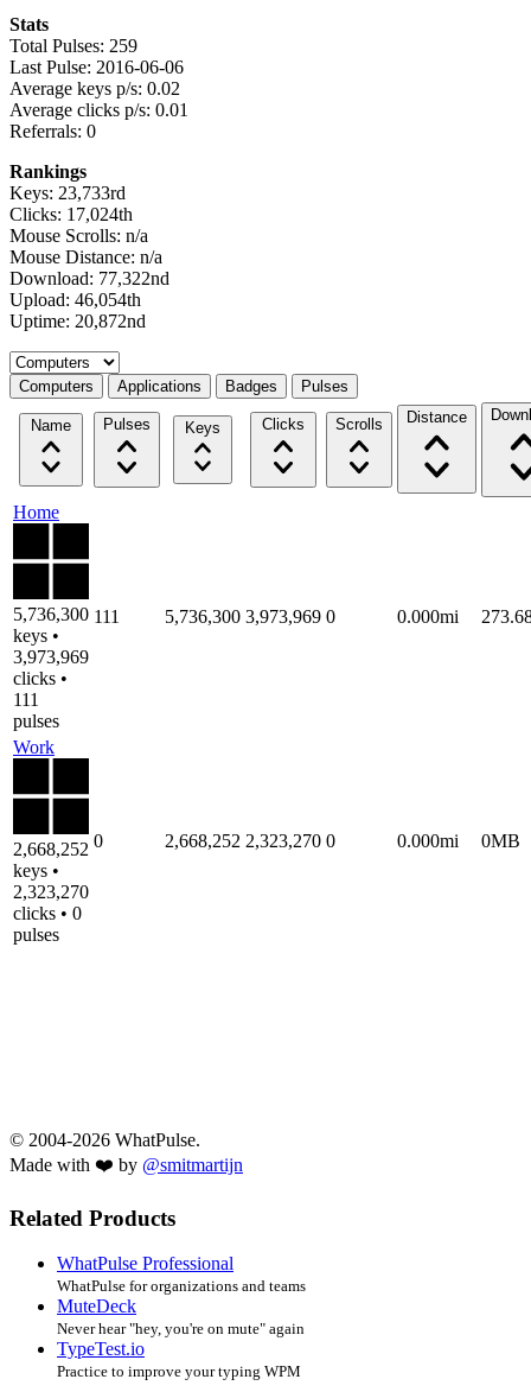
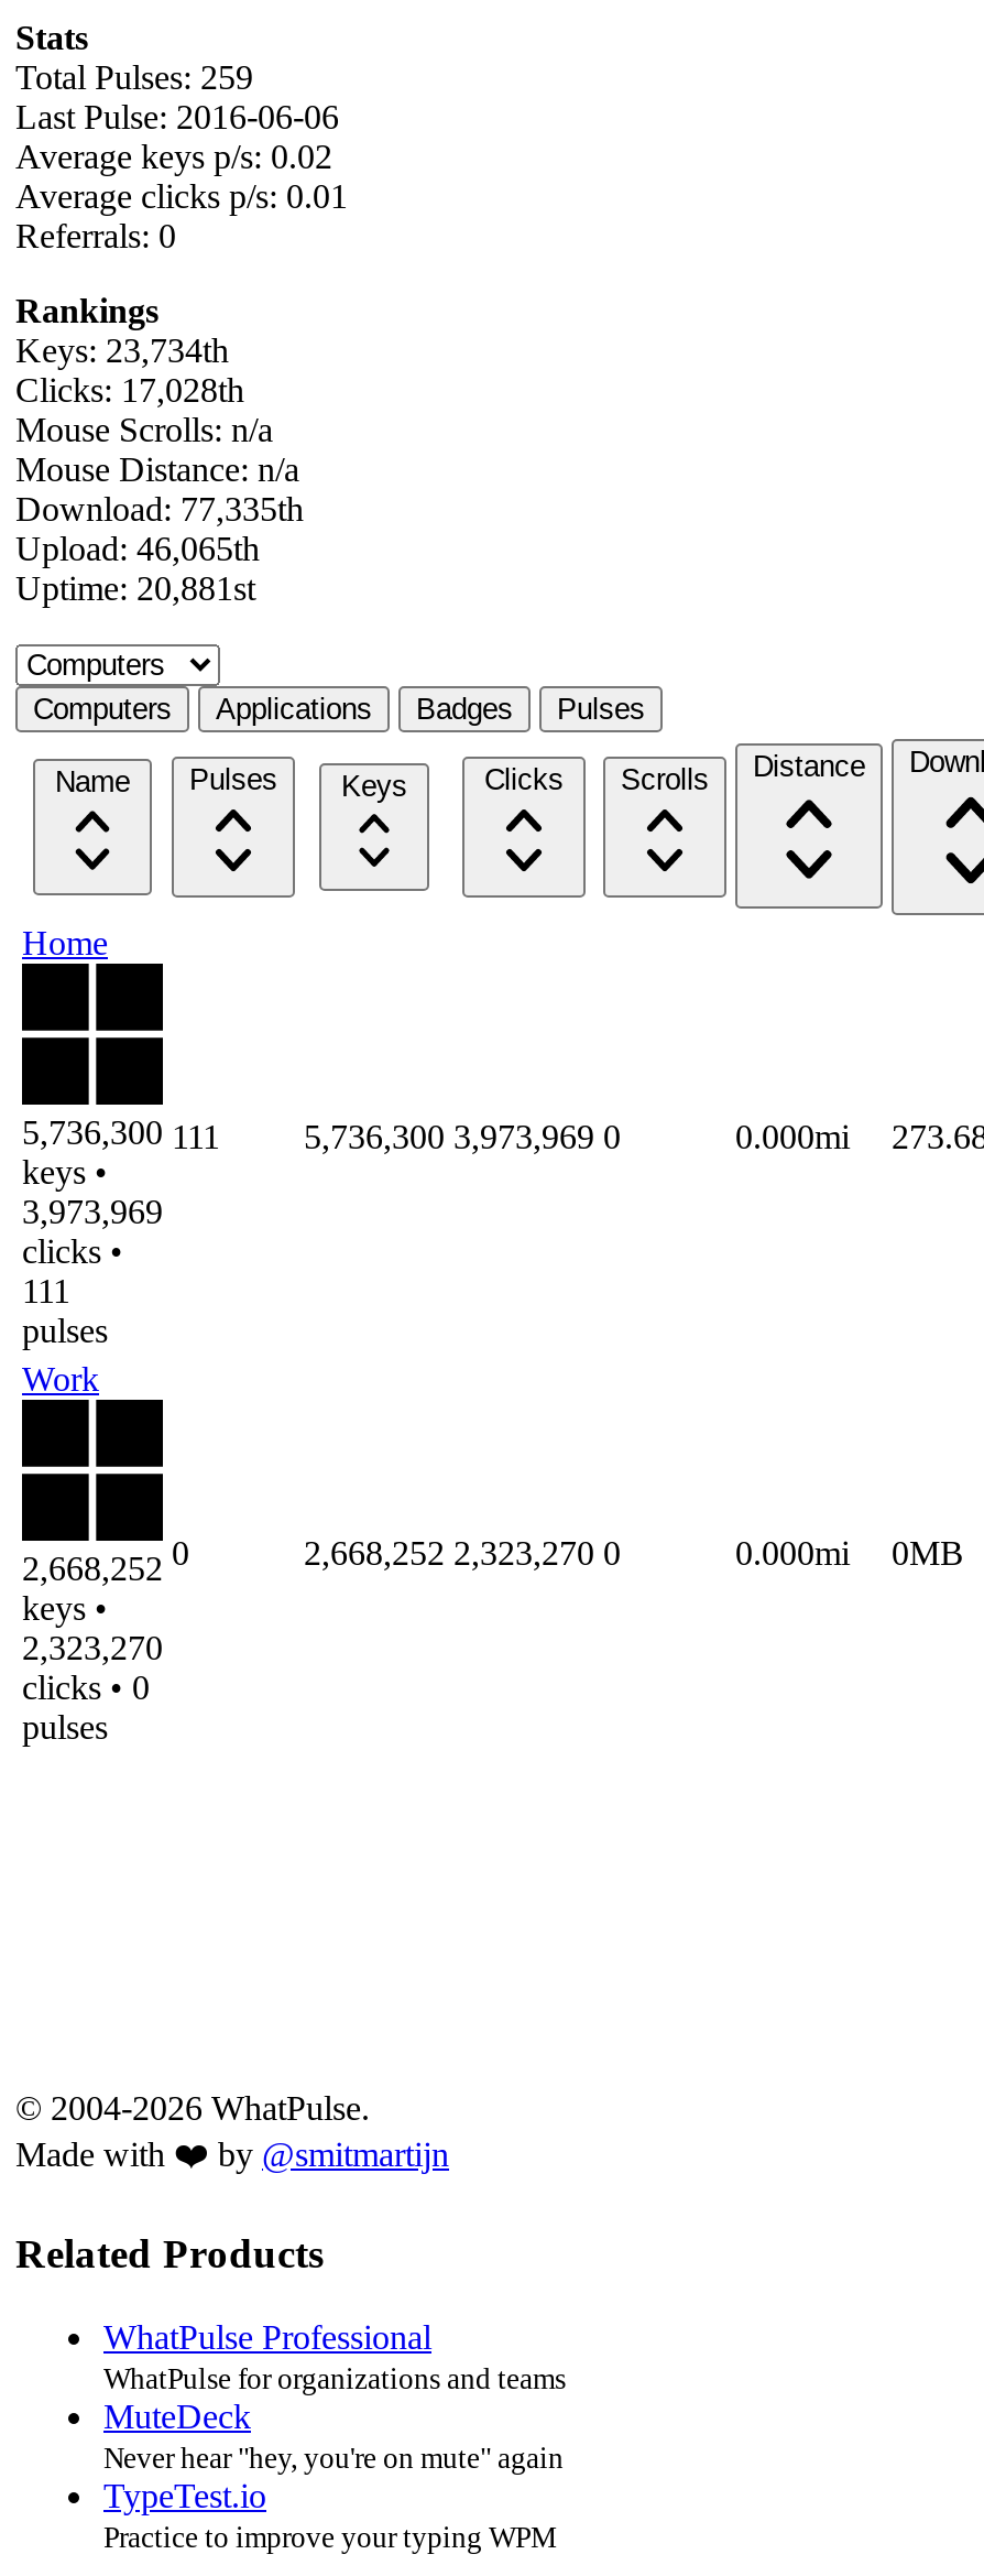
[9,183,126,203] Keys: 23,733rd -> [15,331,229,369] Keys: 23,734th
[9,204,133,224] Clicks: 17,024th -> [15,371,244,408] Clicks: 17,028th
[9,268,169,288] Download: 77,322nd -> [15,490,304,527] Download: 77,335th
[9,289,141,310] Upload: 46,054th -> [15,530,260,567] Upload: 46,065th
[9,311,146,331] Uptime: 20,872nd -> [15,569,255,607] Uptime: 20,881st

